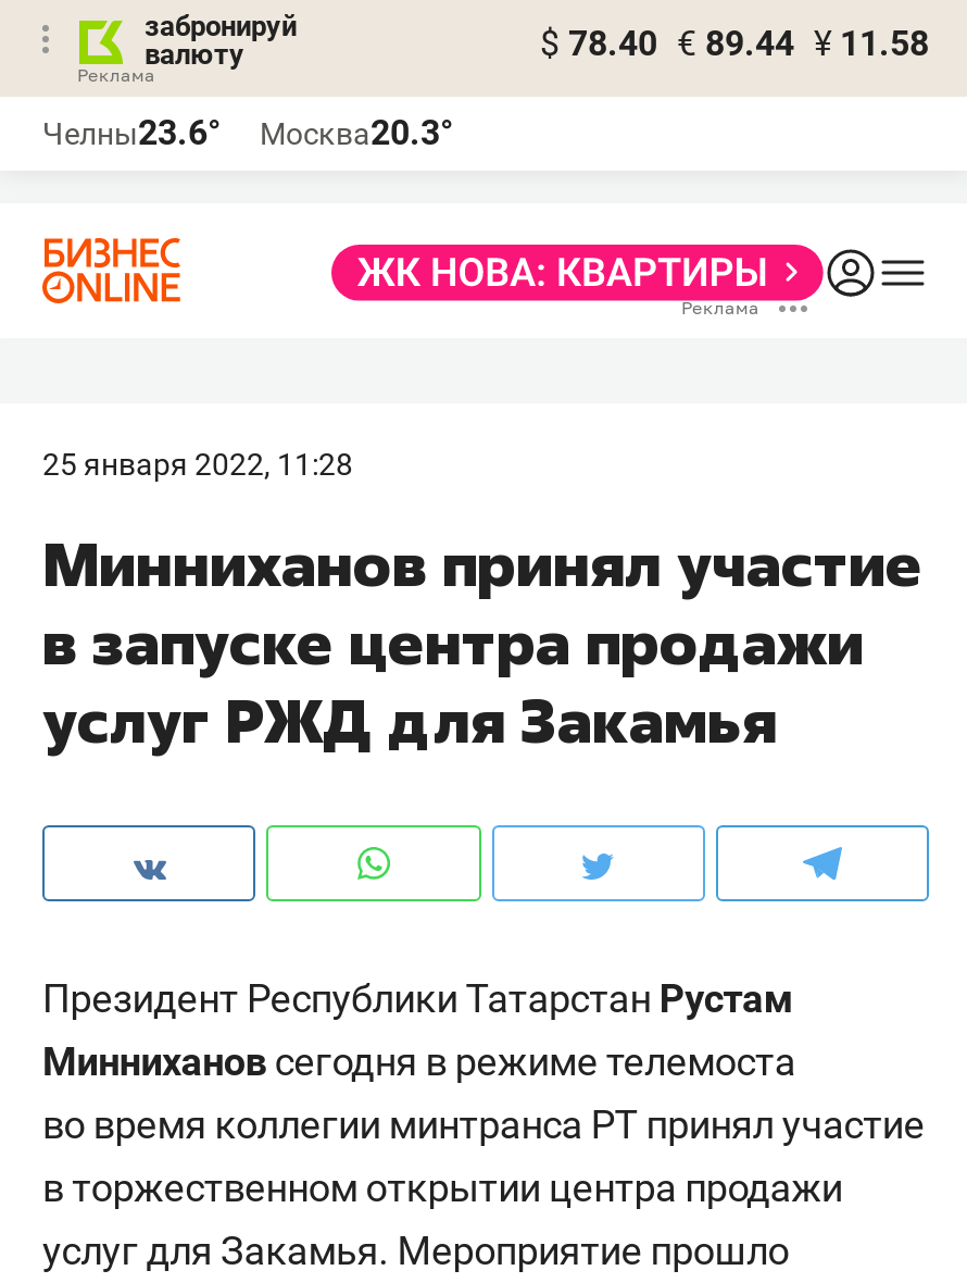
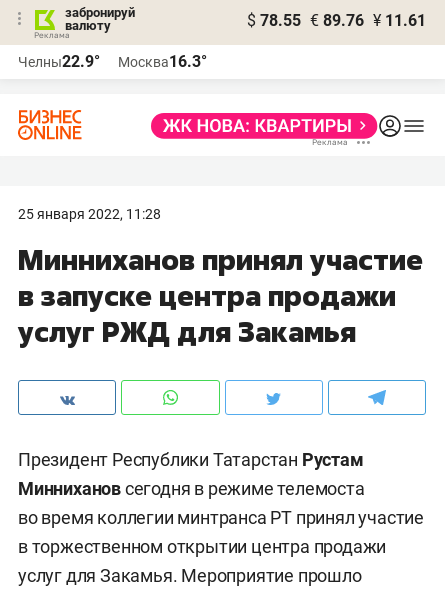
[540,23,929,64] $ 78.40 € 89.44 ¥ 11.58 -> [247,11,426,30] $ 78.55 € 89.76 ¥ 11.61
[42,112,221,153] Челны23.6° -> [18,52,100,71] Челны22.9°
[260,112,453,153] Москва20.3° -> [118,52,207,71] Москва16.3°

